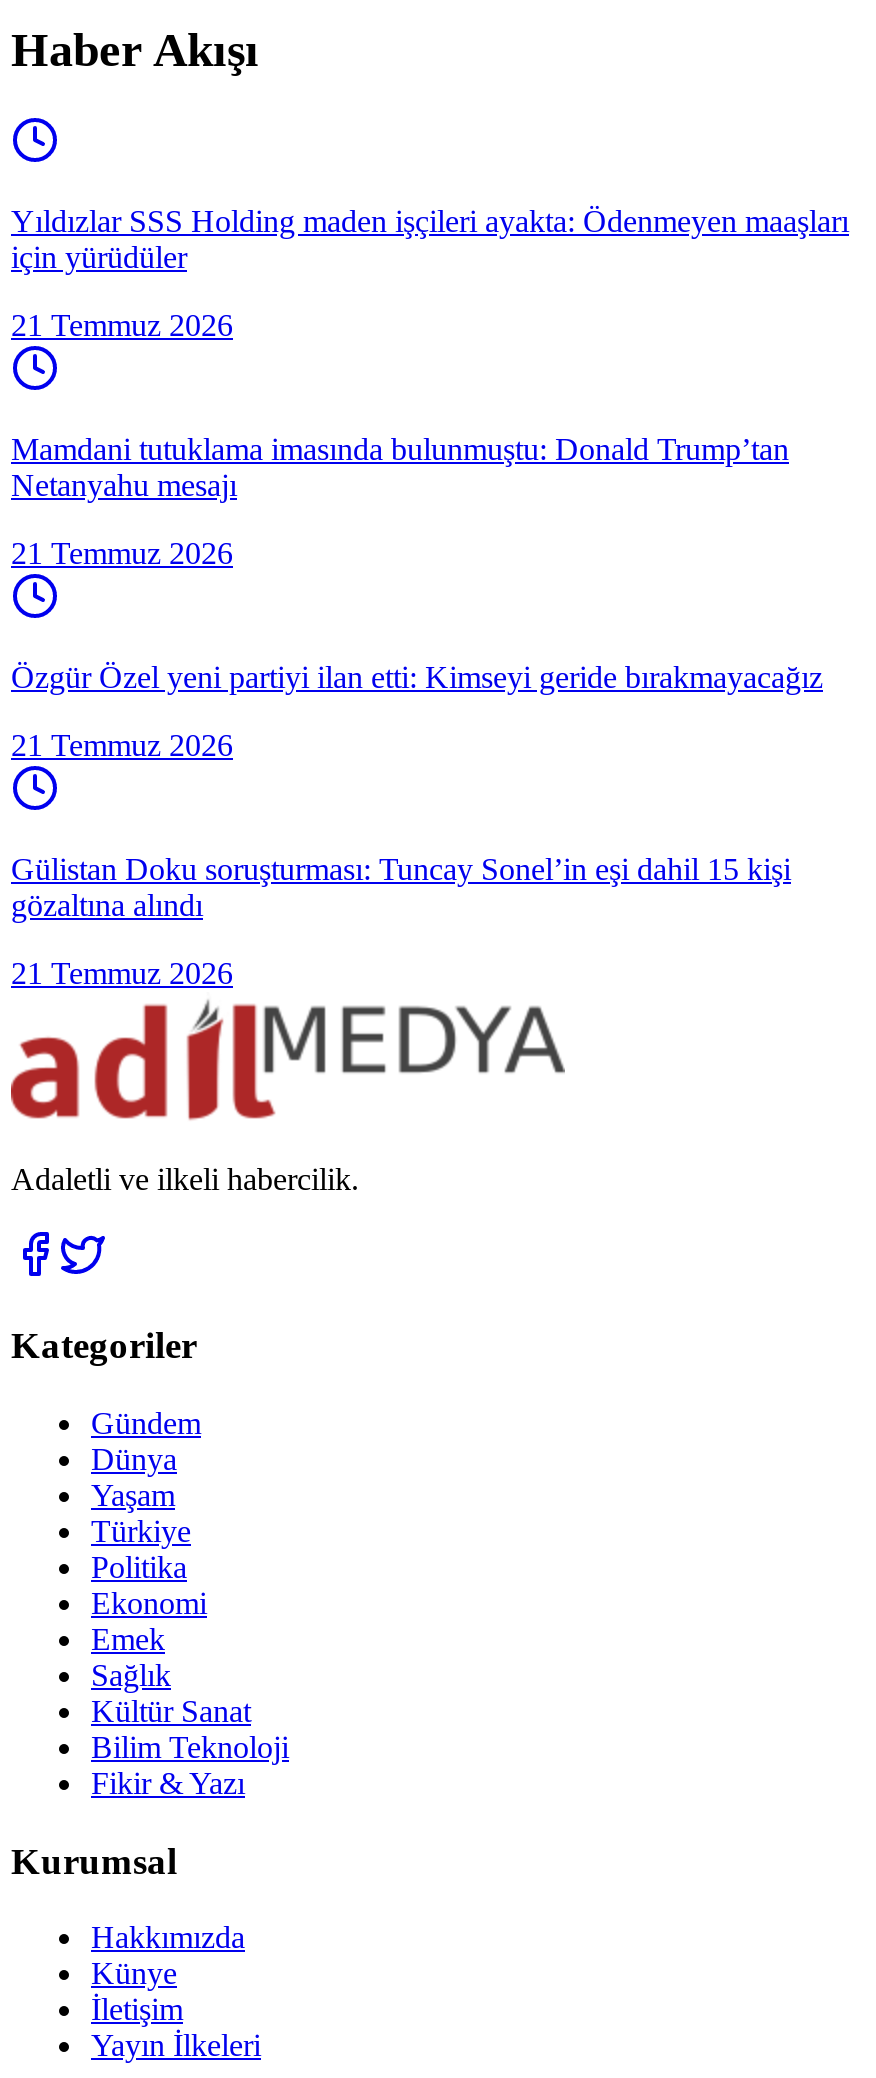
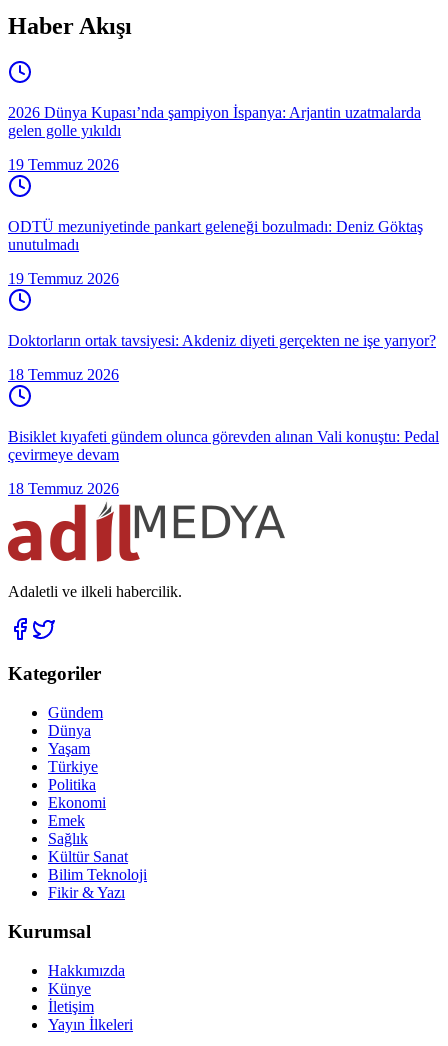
[11,205,849,275] Yıldızlar SSS Holding maden işçileri ayakta: Ödenmeyen maaşları | için yürüdüler -> [8,104,421,139] 2026 Dünya Kupası’nda şampiyon İspanya: Arjantin uzatmalarda | gelen golle yıkıldı
[11,309,233,343] 21 Temmuz 2026 -> [8,156,119,173] 19 Temmuz 2026
[11,433,789,503] Mamdani tutuklama imasında bulunmuştu: Donald Trump’tan | Netanyahu mesajı -> [8,218,423,253] ODTÜ mezuniyetinde pankart geleneği bozulmadı: Deniz Göktaş | unutulmadı
[11,537,233,571] 21 Temmuz 2026 -> [8,270,119,287] 19 Temmuz 2026
[11,661,823,695] Özgür Özel yeni partiyi ilan etti: Kimseyi geride bırakmayacağız -> [8,332,436,349] Doktorların ortak tavsiyesi: Akdeniz diyeti gerçekten ne işe yarıyor?
[11,729,233,763] 21 Temmuz 2026 -> [8,366,119,383] 18 Temmuz 2026
[11,853,791,923] Gülistan Doku soruşturması: Tuncay Sonel’in eşi dahil 15 kişi | gözaltına alındı -> [8,428,439,463] Bisiklet kıyafeti gündem olunca görevden alınan Vali konuştu: Pedal | çevirmeye devam
[11,957,233,991] 21 Temmuz 2026 -> [8,480,119,497] 18 Temmuz 2026

